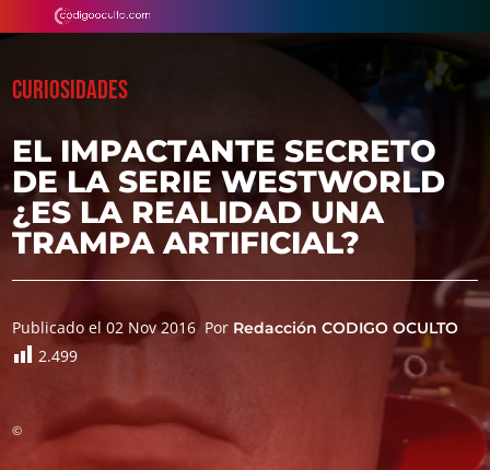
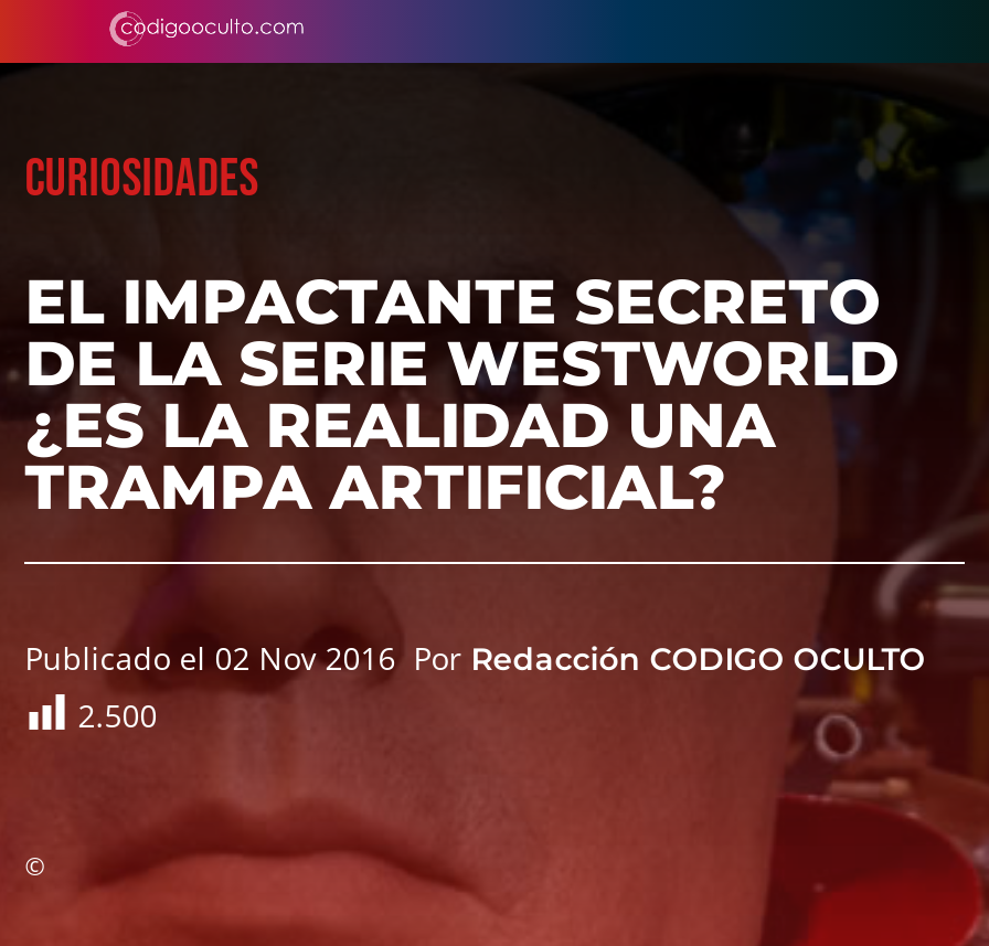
[38,345,78,366] 2.499 -> [78,694,157,736] 2.500

